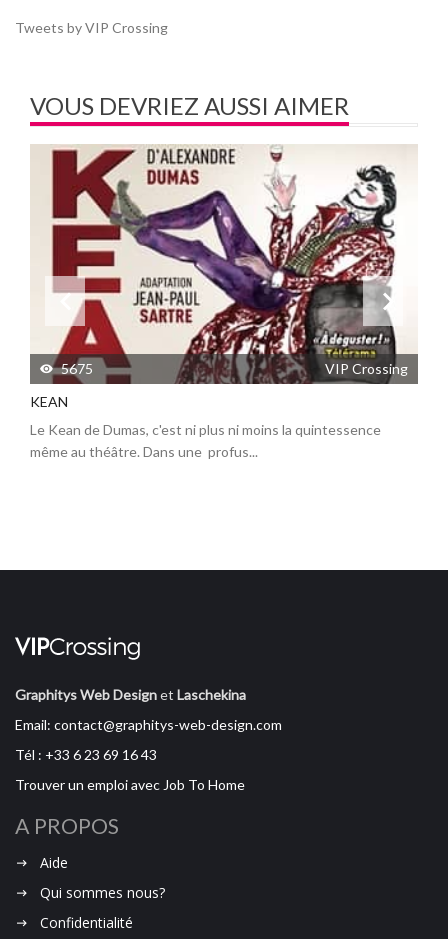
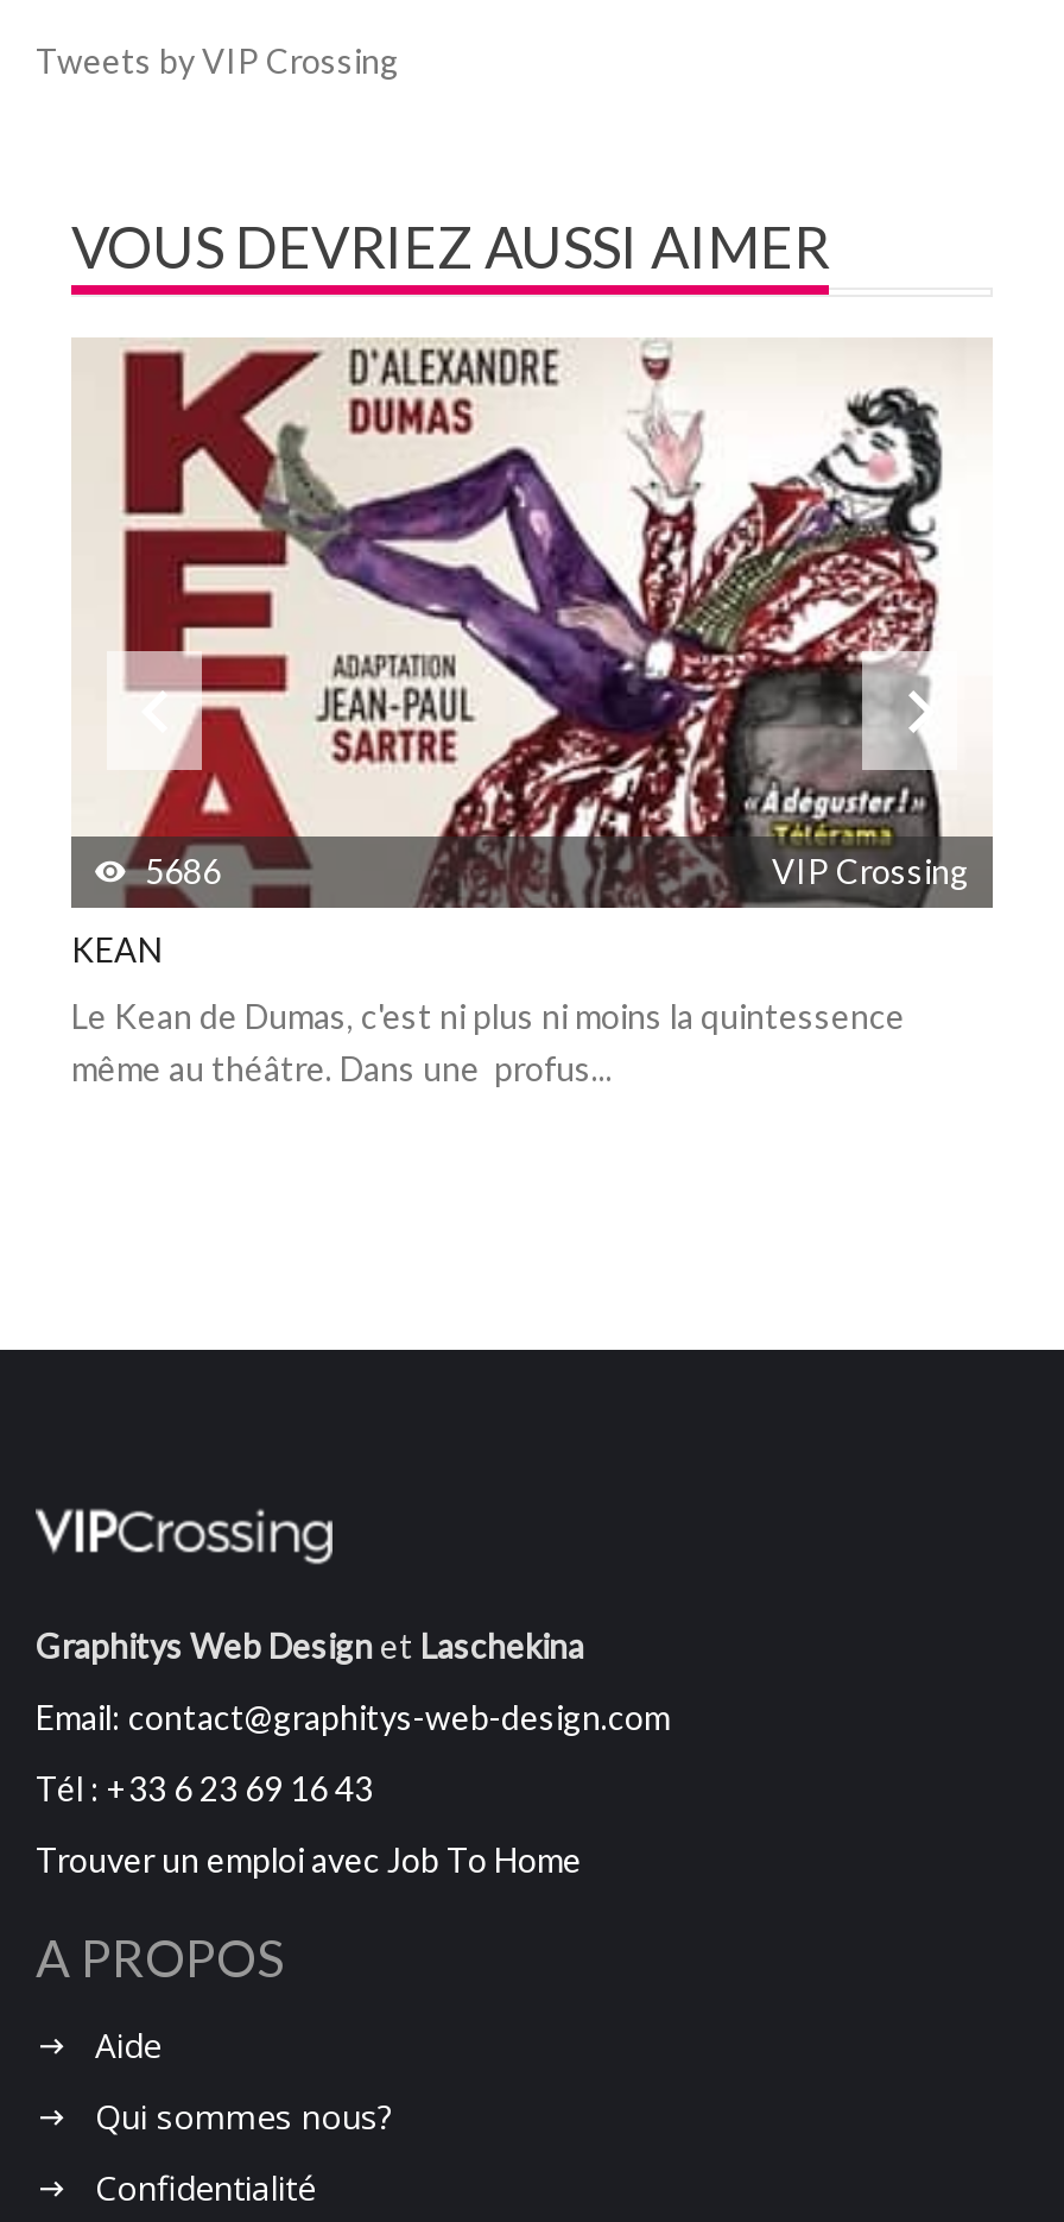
[58,359,93,376] 5675 -> [138,850,221,890] 5686

